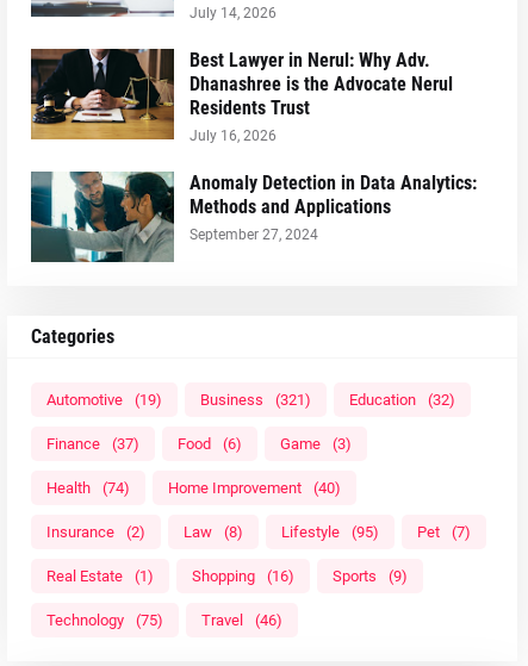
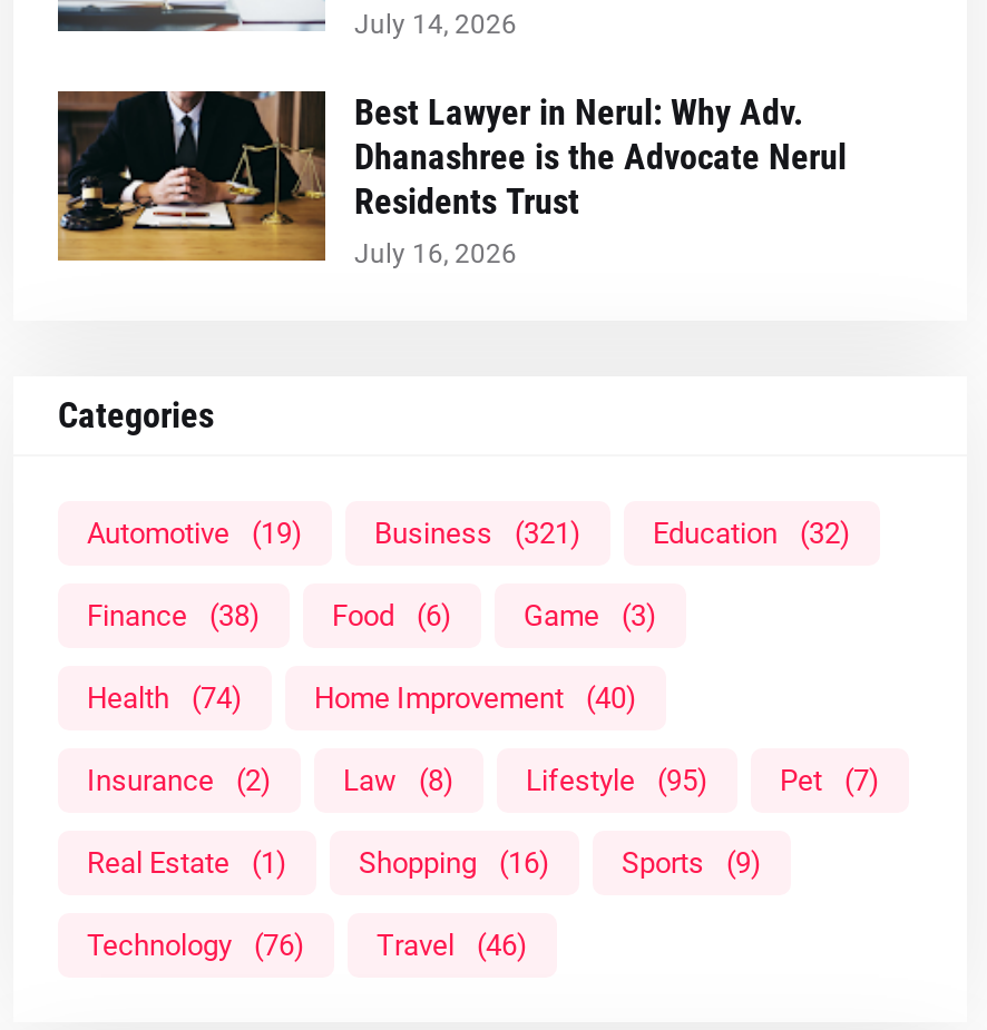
[30,170,477,263] [image] | Anomaly Detection in Data Analytics: | Methods and Applications | September 27, 2024 -> none
[46,435,139,453] Finance (37) -> [87,599,261,633] Finance (38)
[46,611,163,629] Technology (75) -> [87,929,305,962] Technology (76)

